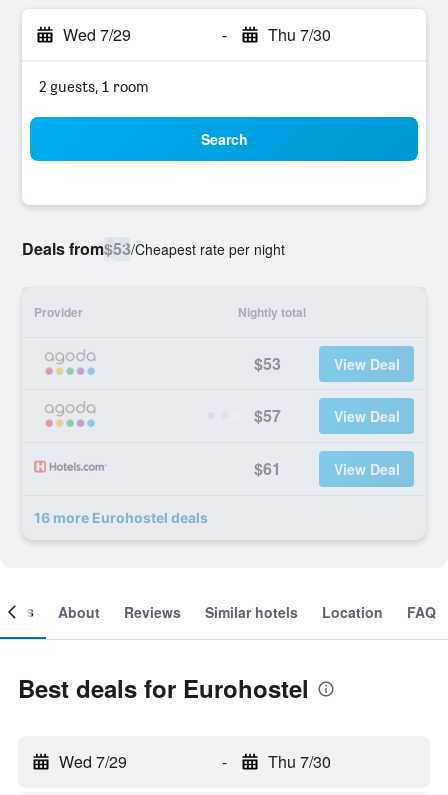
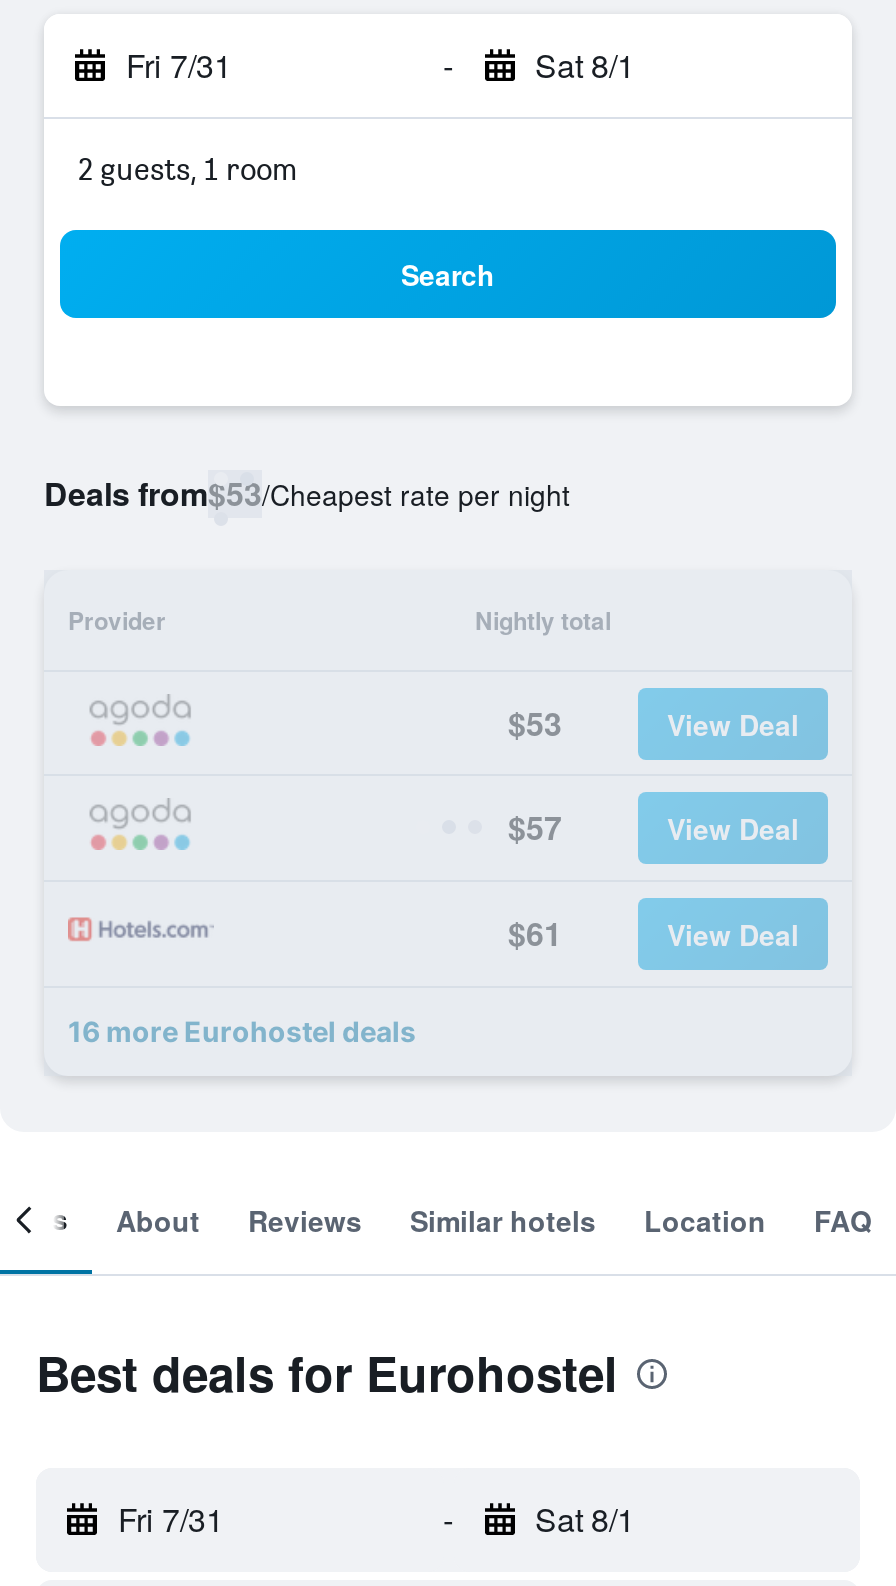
[63,23,131,46] Wed 7/29 -> [126,42,232,88] Fri 7/31
[267,23,330,46] Thu 7/30 -> [535,42,635,88] Sat 8/1
[59,750,127,773] Wed 7/29 -> [118,1496,224,1542] Fri 7/31
[267,750,330,773] Thu 7/30 -> [535,1496,635,1542] Sat 8/1

